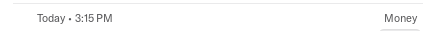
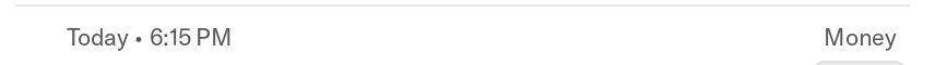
[37,11,113,25] Today • 3:15 PM -> [67,22,233,52] Today • 6:15 PM

